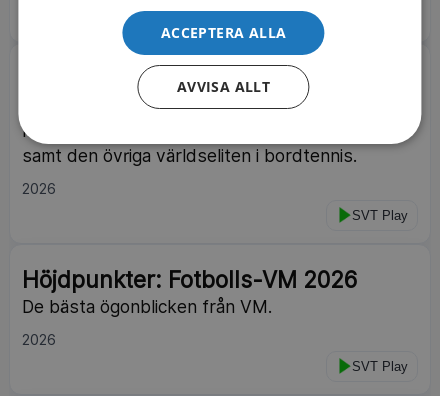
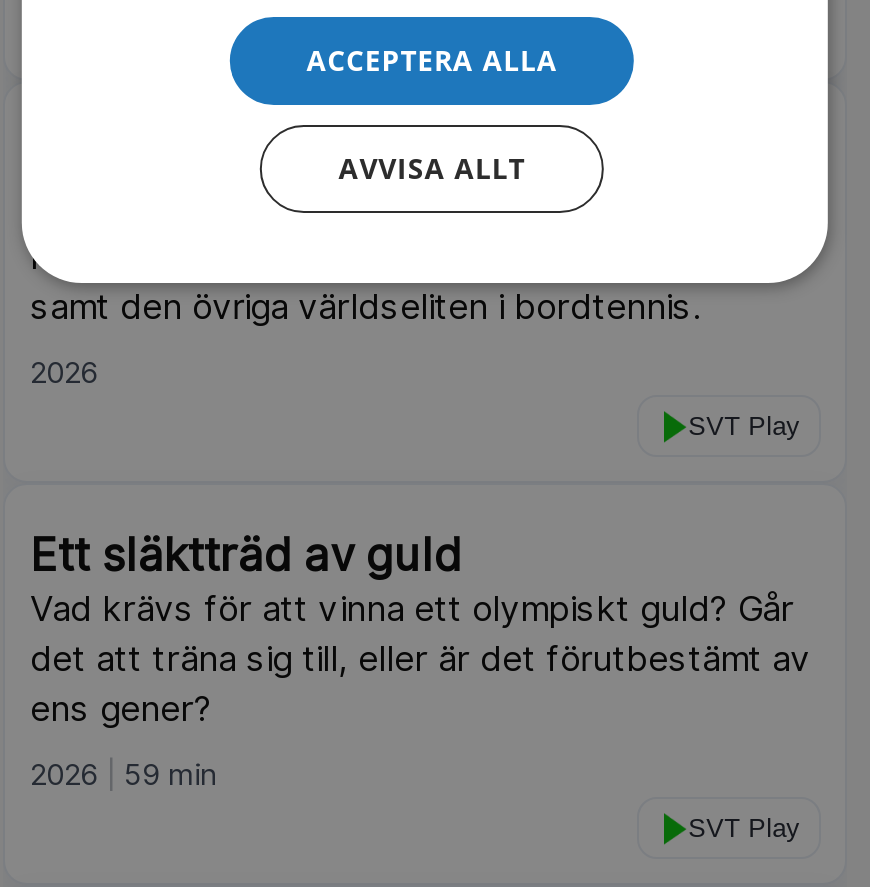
[22,266,357,317] Höjdpunkter: Fotbolls-VM 2026 | De bästa ögonblicken från VM. -> [30,527,810,729] Ett släktträd av guld | Vad krävs för att vinna ett olympiskt guld? Går | det att träna sig till, eller är det förutbestämt av | ens gener?
none -> [124,757,216,791] 59 min

